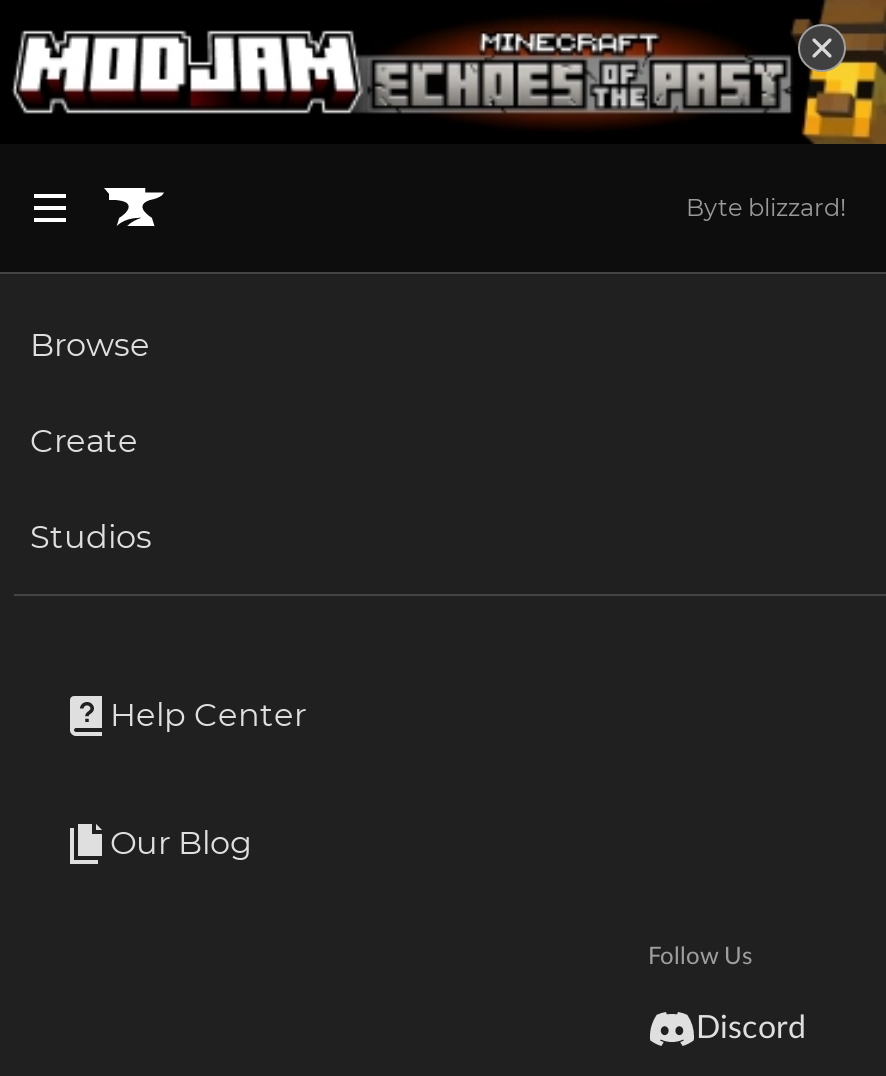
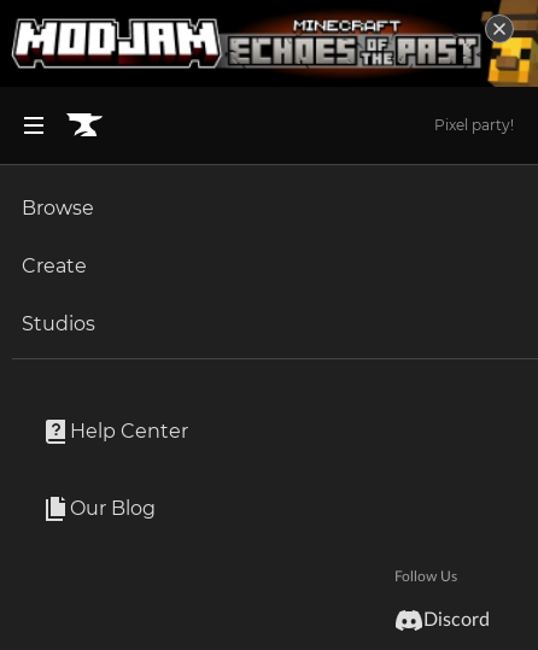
[686,191,846,221] Byte blizzard! -> [434,115,514,133] Pixel party!

